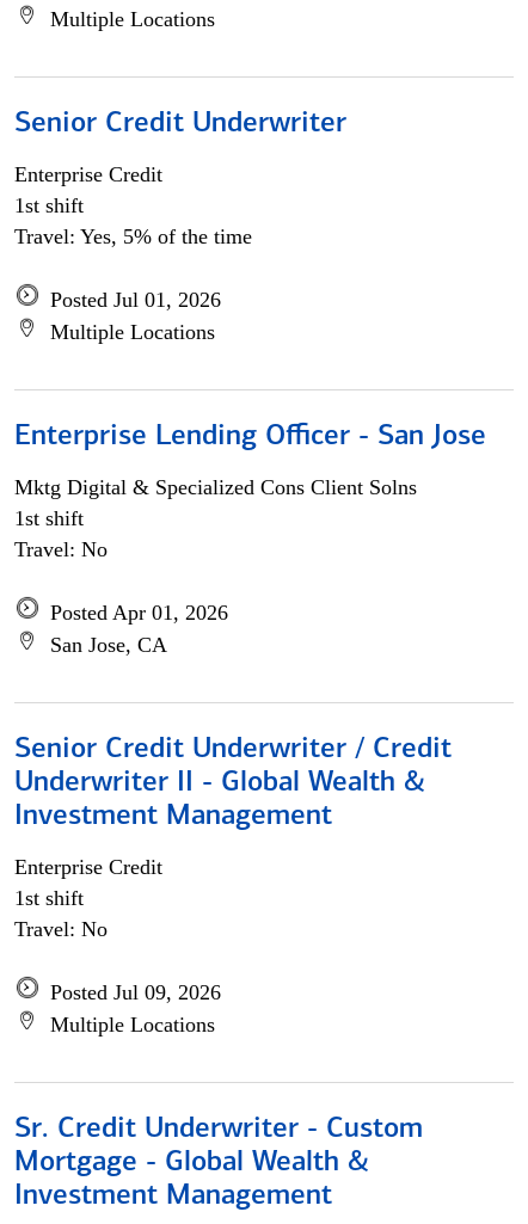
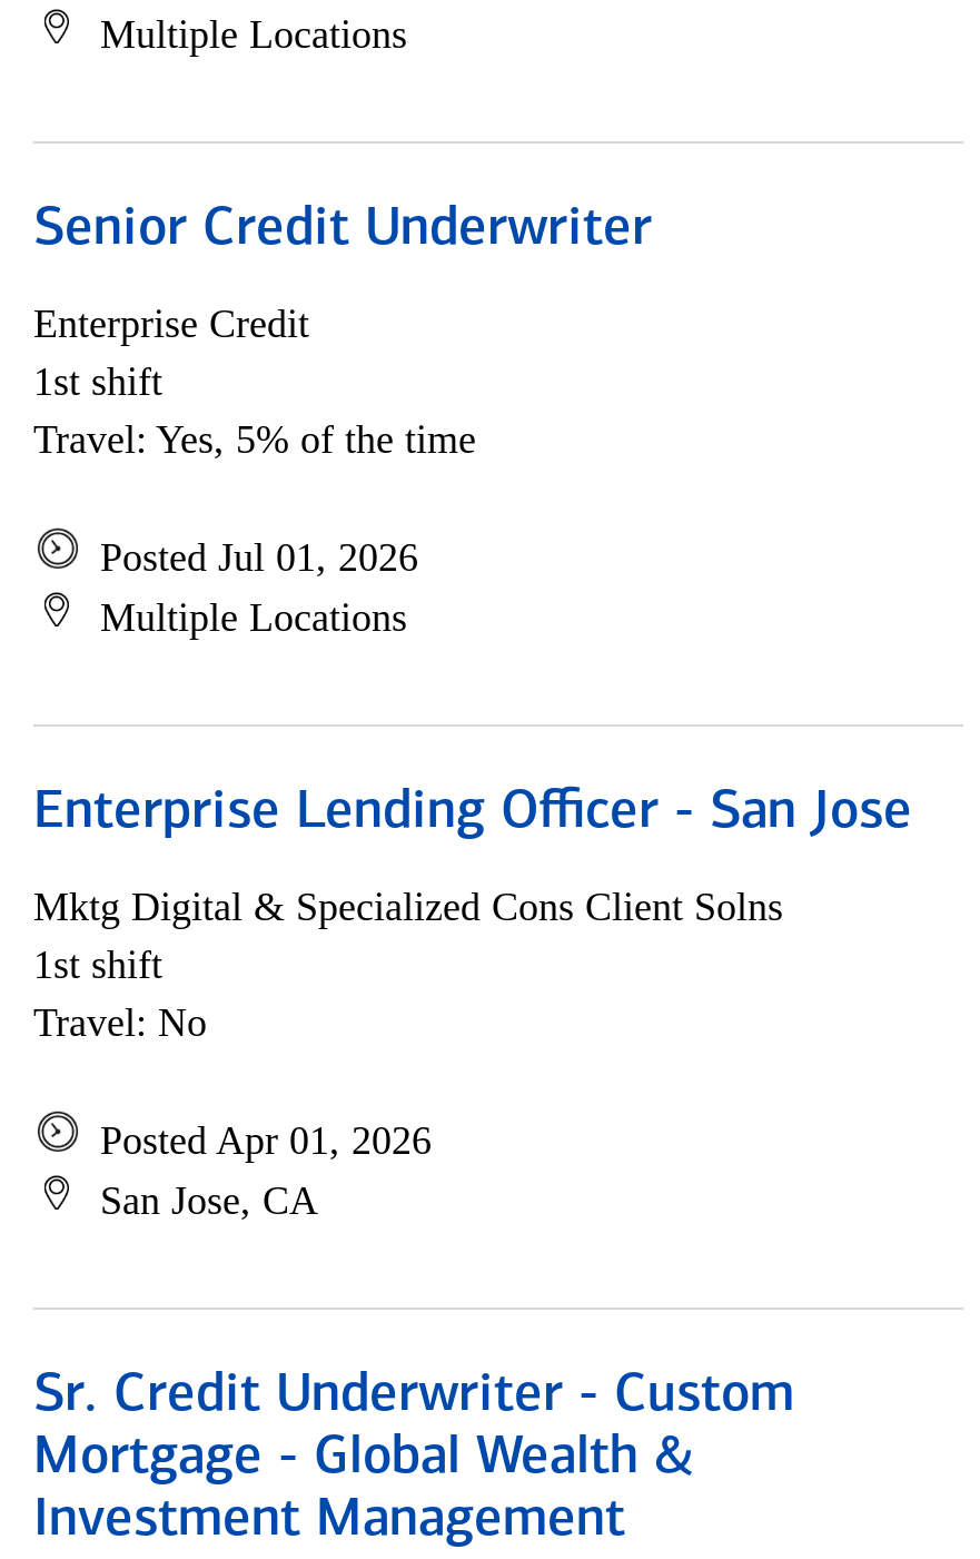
[14,736,452,1037] Senior Credit Underwriter / Credit | Underwriter II - Global Wealth & | Investment Management | Enterprise Credit | 1st shift | Travel: No | Posted Jul 09, 2026 | Multiple Locations -> none

